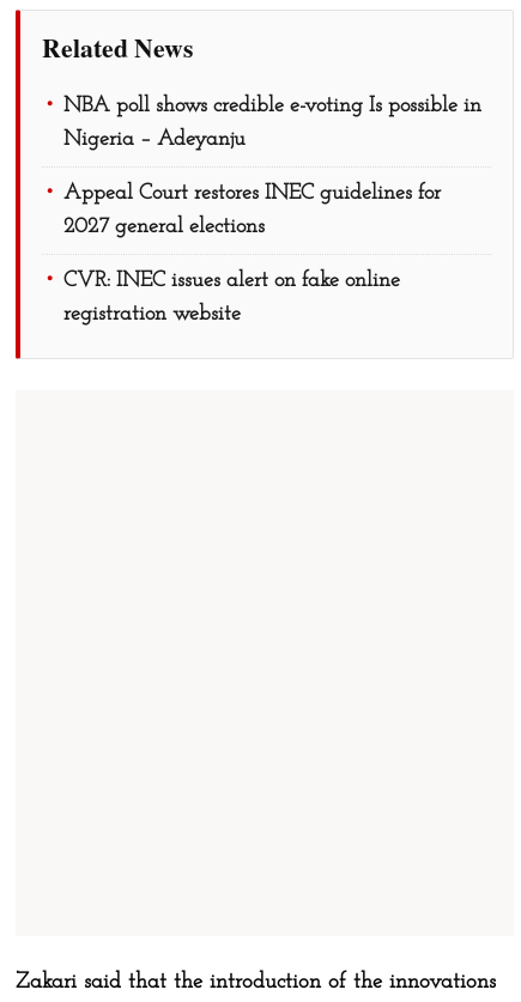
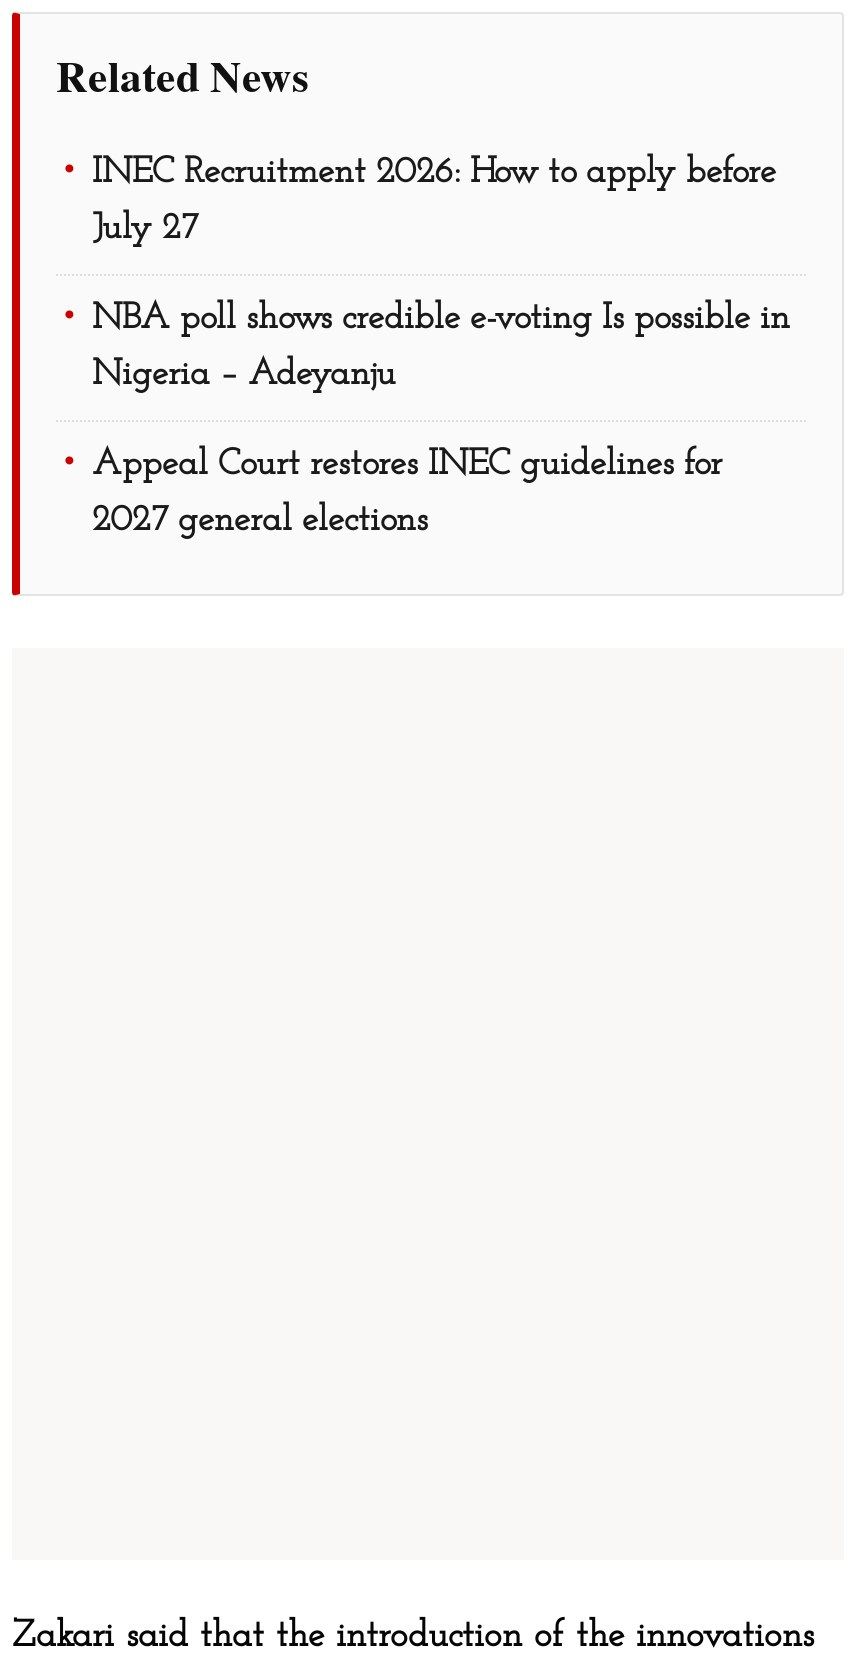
none -> [92,154,776,248] INEC Recruitment 2026: How to apply before | July 27
moved [63,94,481,238] -> [92,300,790,540]: NBA poll shows credible e-voting Is possible in | Nigeria – Adeyanju | Appeal Court restores INEC guidelines for | 2027 general elections
[63,269,400,325] CVR: INEC issues alert on fake online | registration website -> none

